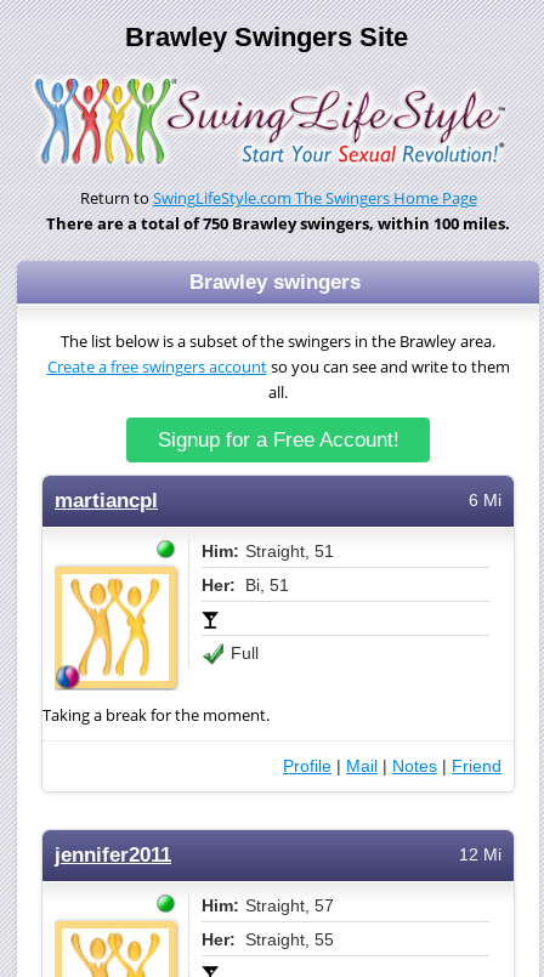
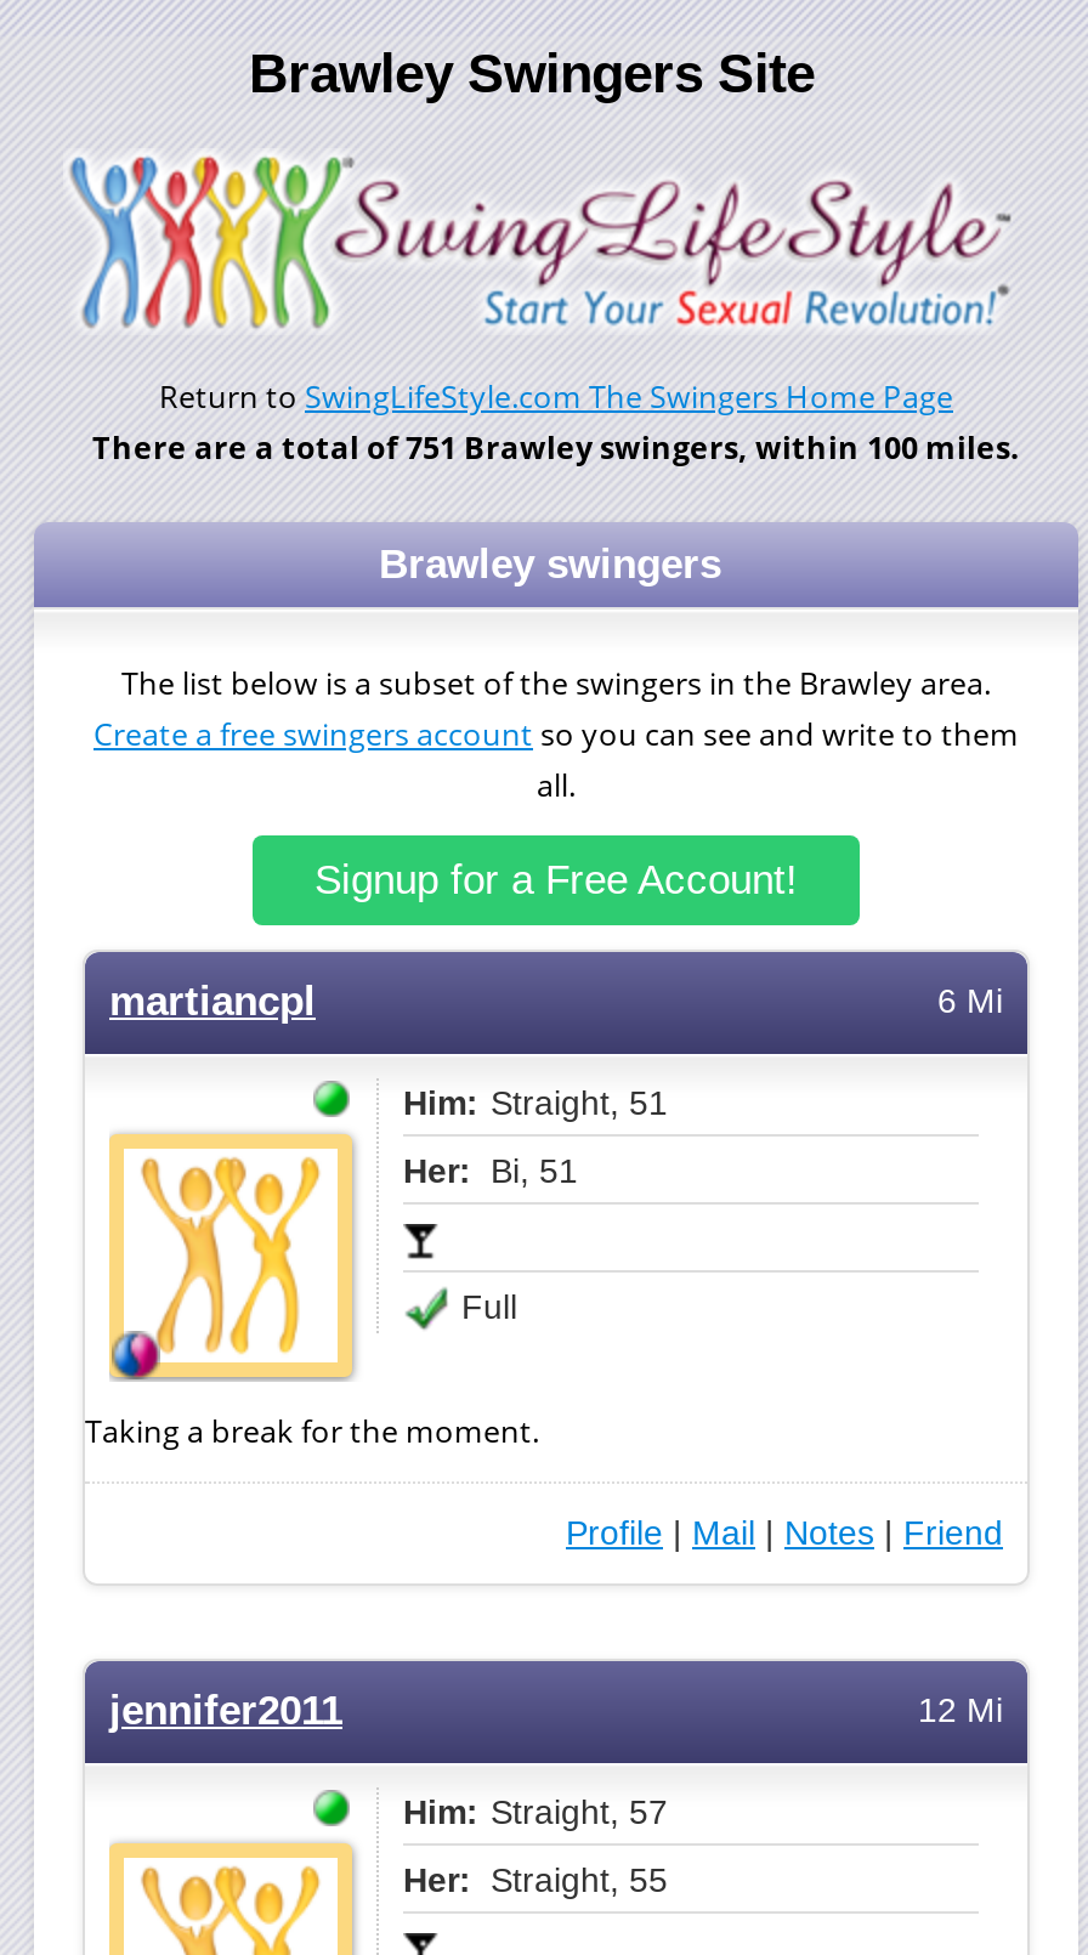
[46,214,510,234] There are a total of 750 Brawley swingers, within 100 miles. -> [92,427,1020,469] There are a total of 751 Brawley swingers, within 100 miles.

